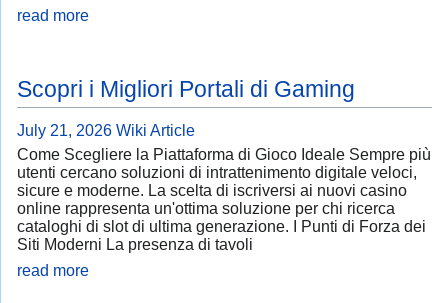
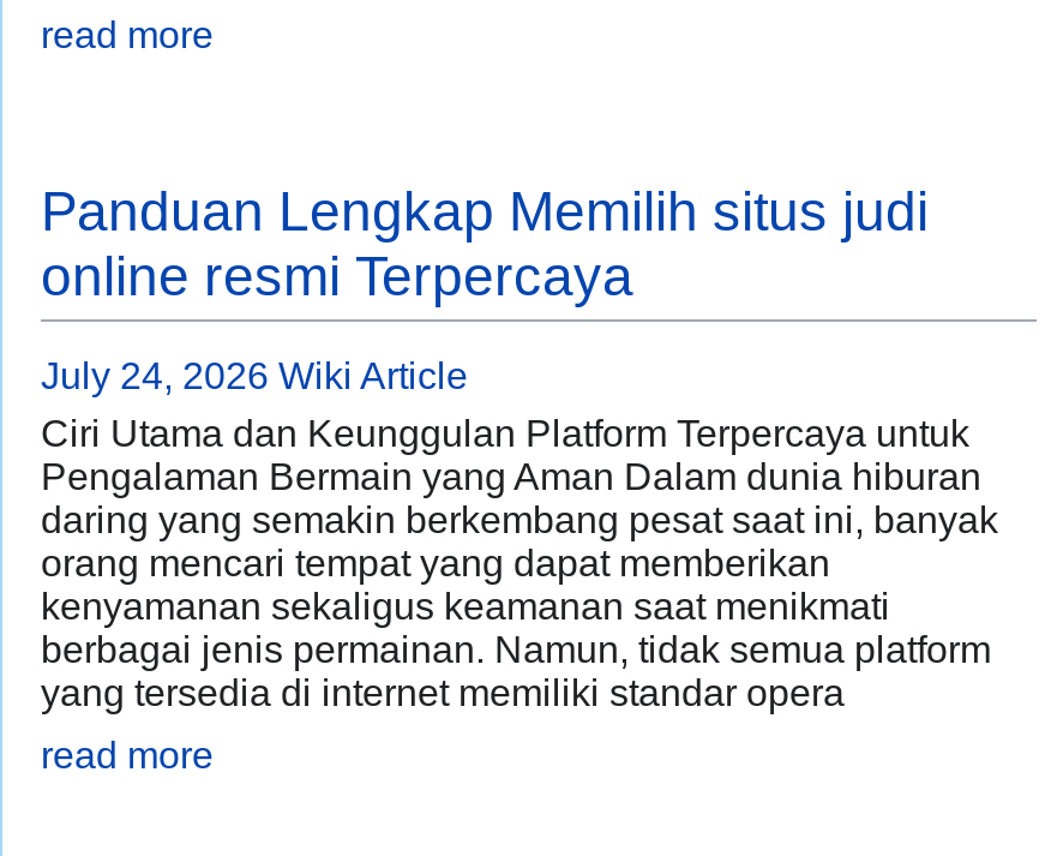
[17,76,355,102] Scopri i Migliori Portali di Gaming -> [41,181,929,308] Panduan Lengkap Memilih situs judi | online resmi Terpercaya
[17,122,431,253] July 21, 2026 Wiki Article | Come Scegliere la Piattaforma di Gioco Ideale Sempre più | utenti cercano soluzioni di intrattenimento digitale veloci, | sicure e moderne. La scelta di iscriversi ai nuovi casino | online rappresenta un'ottima soluzione per chi ricerca | cataloghi di slot di ultima generazione. I Punti di Forza dei | Siti Moderni La presenza di tavoli -> [41,355,998,714] July 24, 2026 Wiki Article | Ciri Utama dan Keunggulan Platform Terpercaya untuk | Pengalaman Bermain yang Aman Dalam dunia hiburan | daring yang semakin berkembang pesat saat ini, banyak | orang mencari tempat yang dapat memberikan | kenyamanan sekaligus keamanan saat menikmati | berbagai jenis permainan. Namun, tidak semua platform | yang tersedia di internet memiliki standar opera

